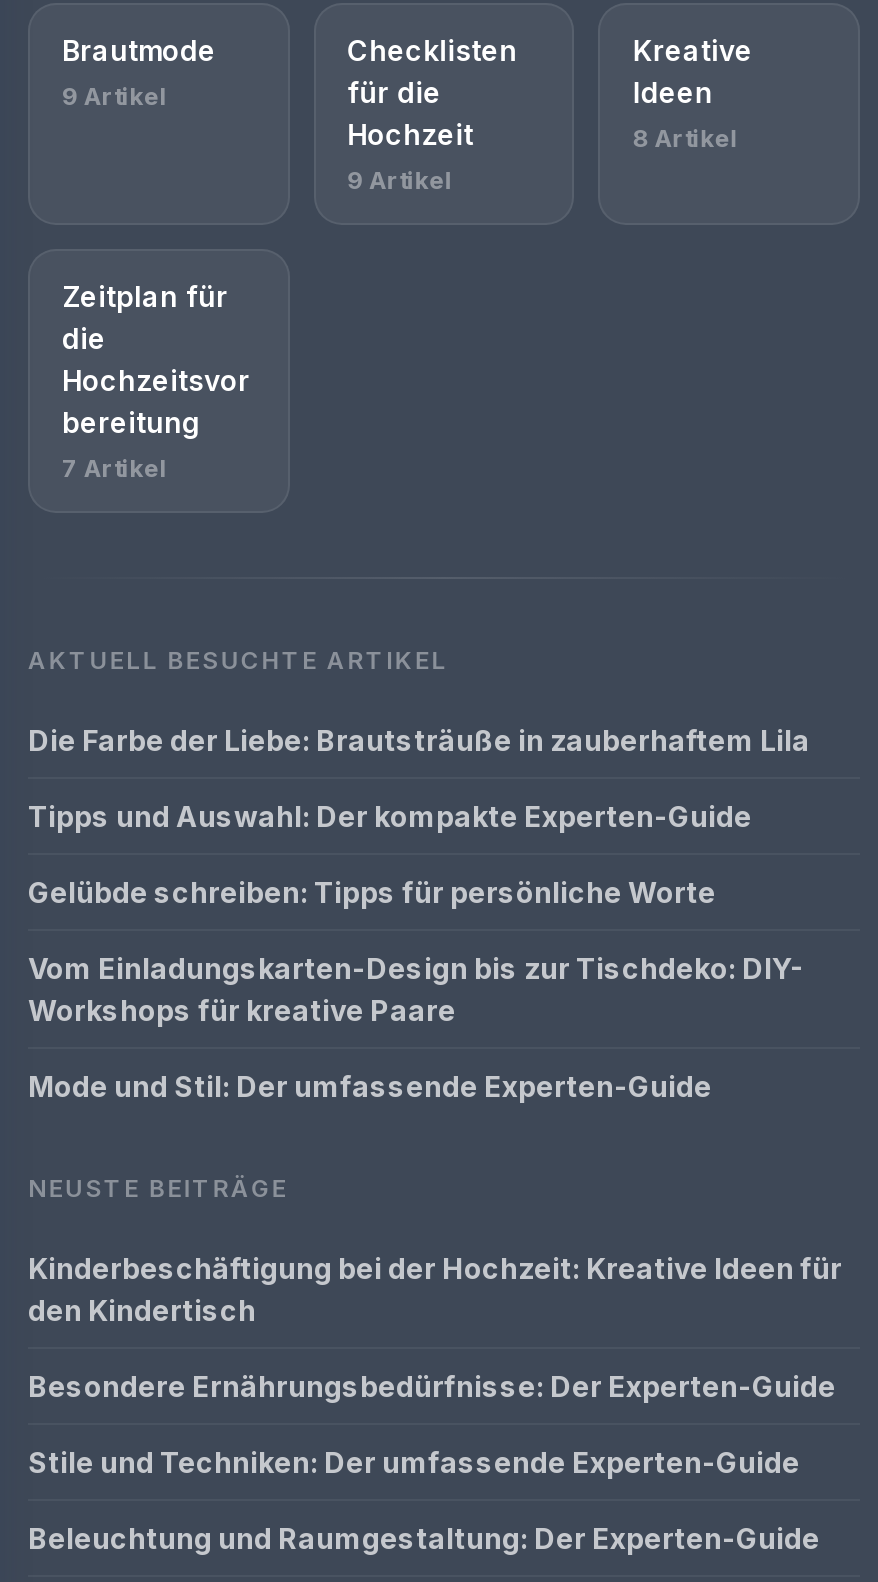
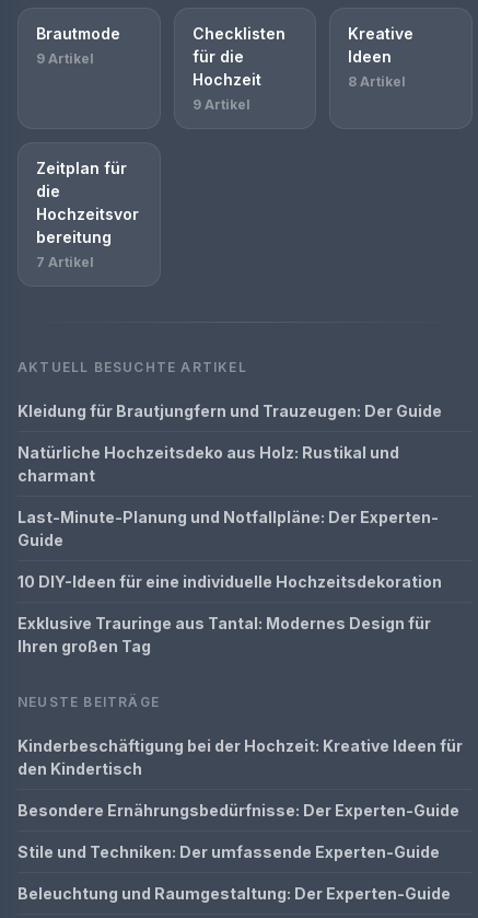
[28,723,810,757] Die Farbe der Liebe: Brautsträuße in zauberhaftem Lila -> [18,402,442,420] Kleidung für Brautjungfern und Trauzeugen: Der Guide
[28,799,752,833] Tipps und Auswahl: Der kompakte Experten-Guide -> [18,443,399,485] Natürliche Hochzeitsdeko aus Holz: Rustikal und | charmant
[28,875,716,909] Gelübde schreiben: Tipps für persönliche Worte -> [18,508,439,549] Last-Minute-Planung und Notfallpläne: Der Experten- | Guide
[28,951,804,1027] Vom Einladungskarten-Design bis zur Tischdeko: DIY- | Workshops für kreative Paare -> [18,572,442,591] 10 DIY-Ideen für eine individuelle Hochzeitsdekoration
[28,1069,712,1103] Mode und Stil: Der umfassende Experten-Guide -> [18,614,431,655] Exklusive Trauringe aus Tantal: Modernes Design für | Ihren großen Tag

